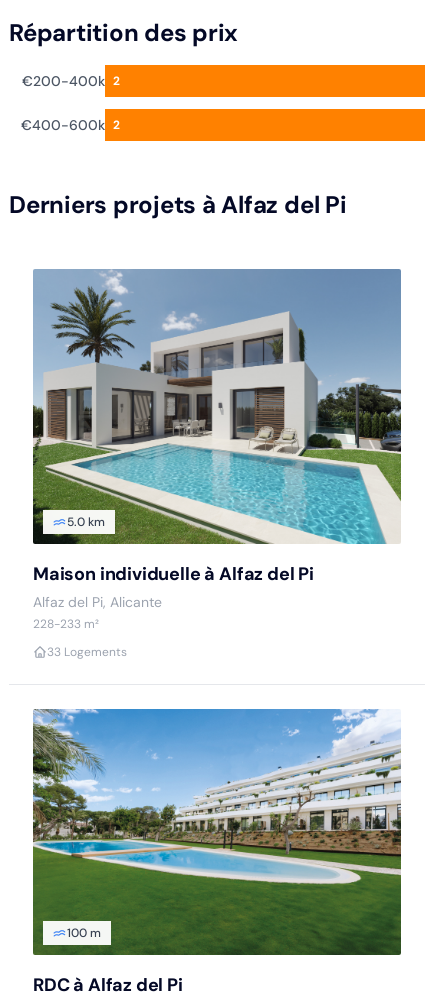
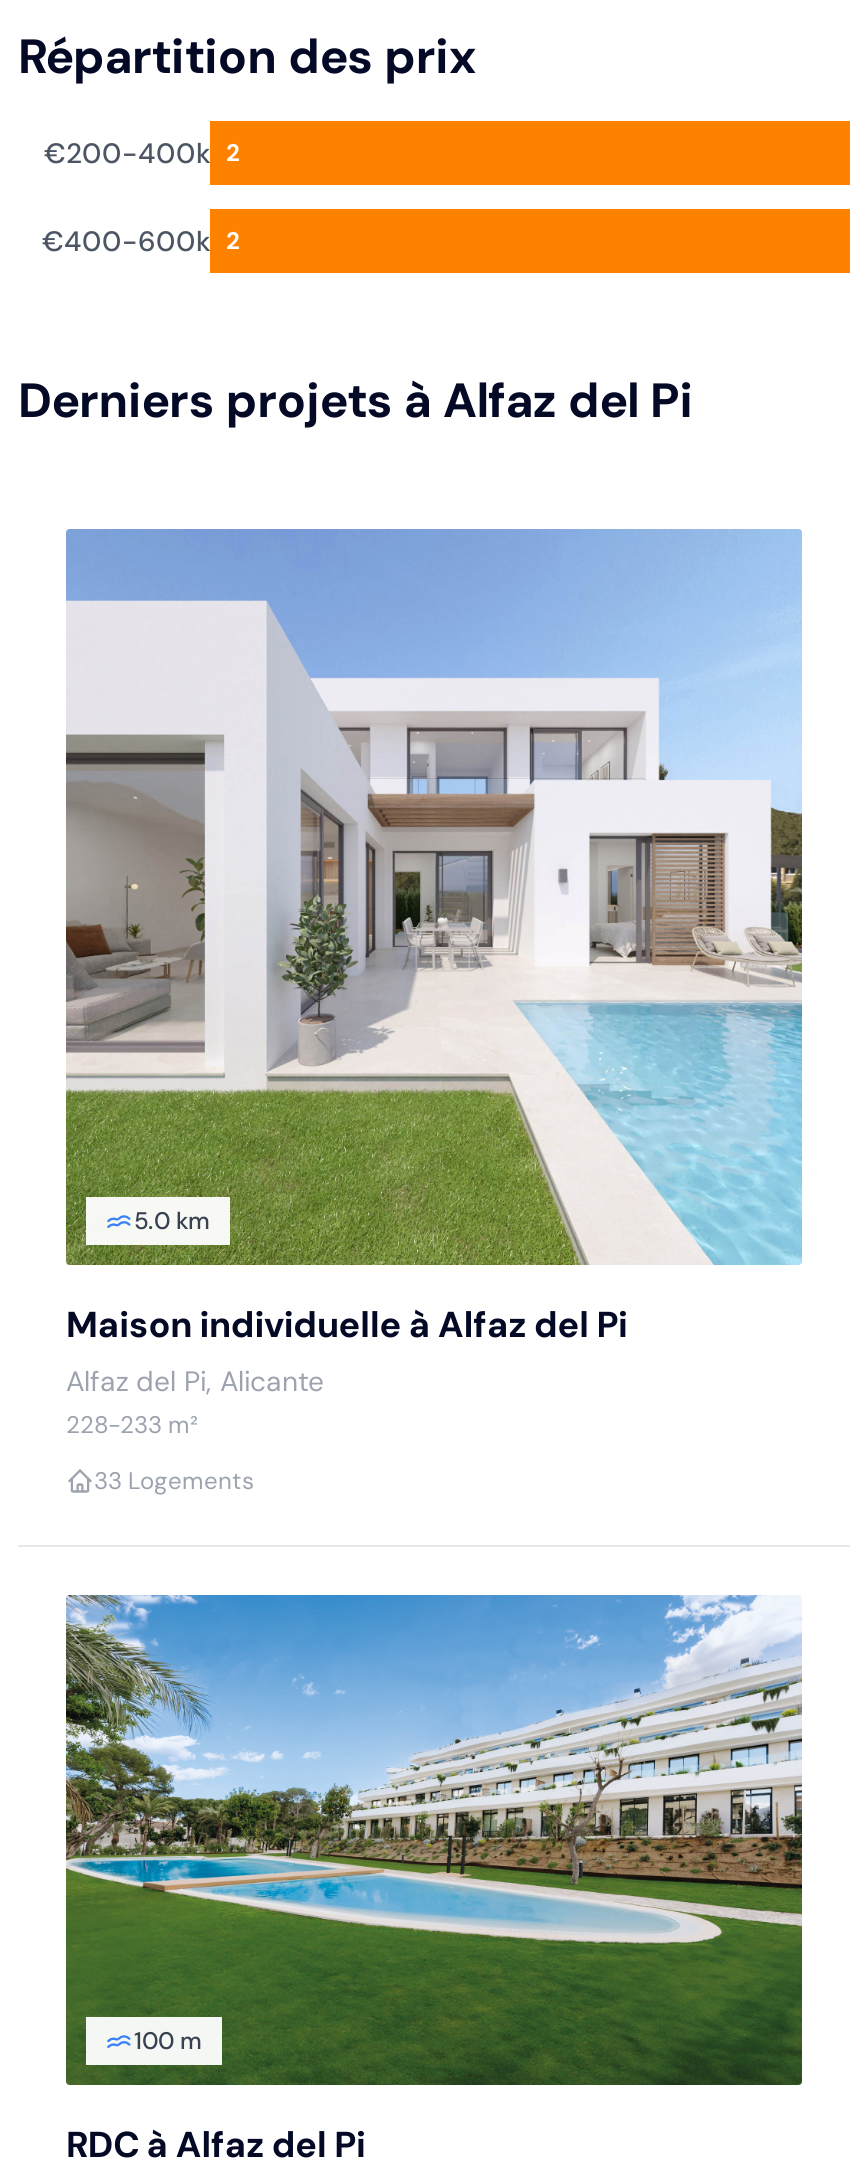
[32,269,402,545] [image] -> [64,530,804,1268] [image]

